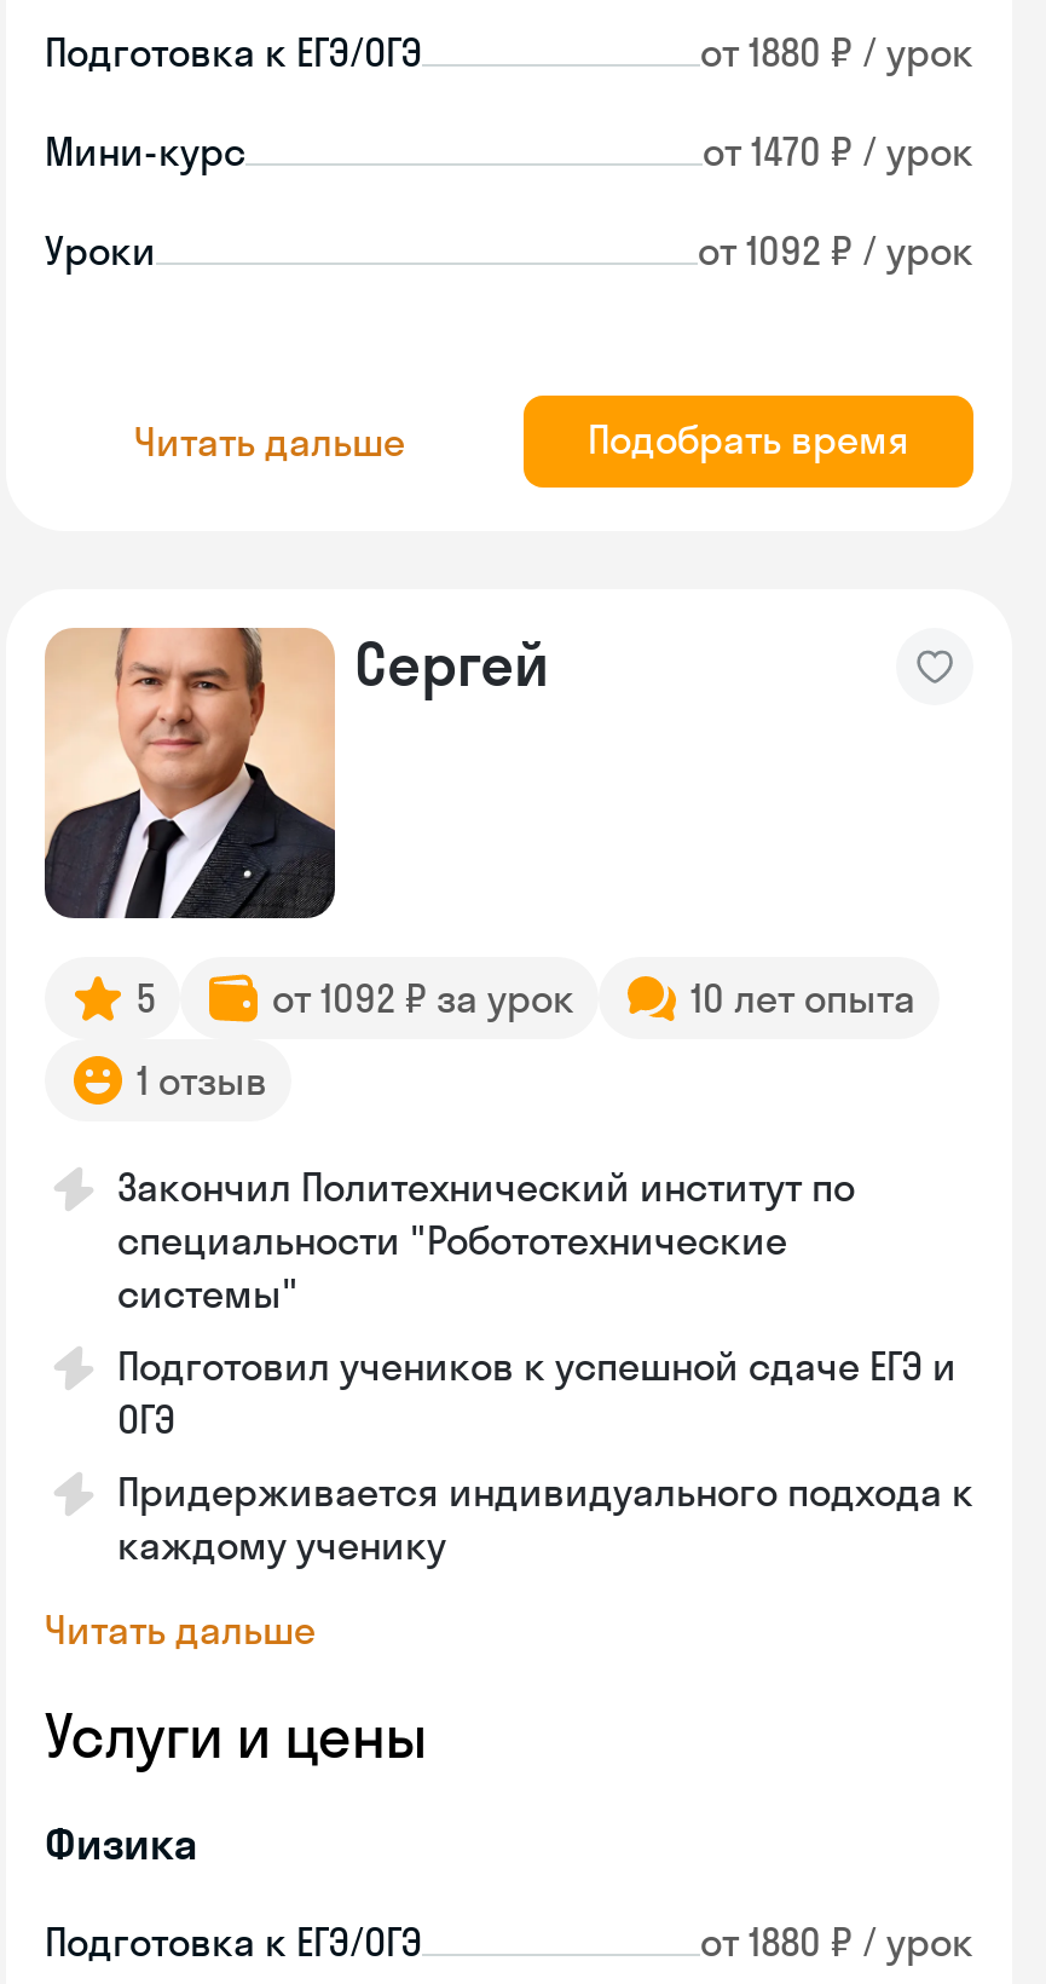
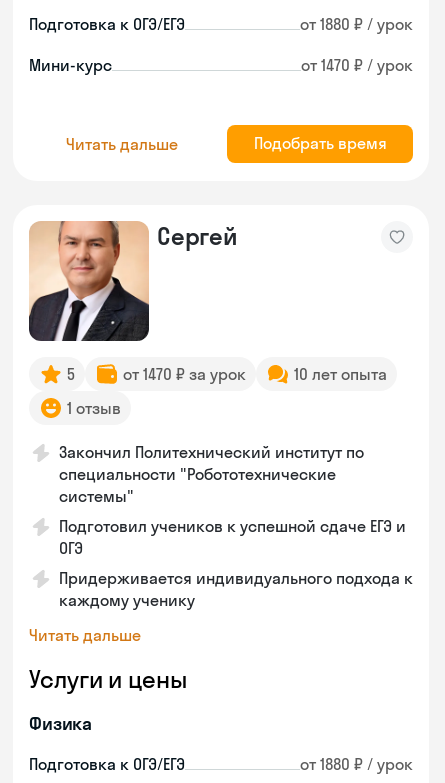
[45,28,422,76] Подготовка к ЕГЭ/ОГЭ -> [29,14,185,34] Подготовка к ОГЭ/ЕГЭ
[45,226,973,275] Уроки | от 1092 ₽ / урок -> none
[272,974,574,1022] от 1092 ₽ за урок -> [123,364,246,384] от 1470 ₽ за урок
[45,1917,422,1966] Подготовка к ЕГЭ/ОГЭ -> [29,754,185,774] Подготовка к ОГЭ/ЕГЭ

